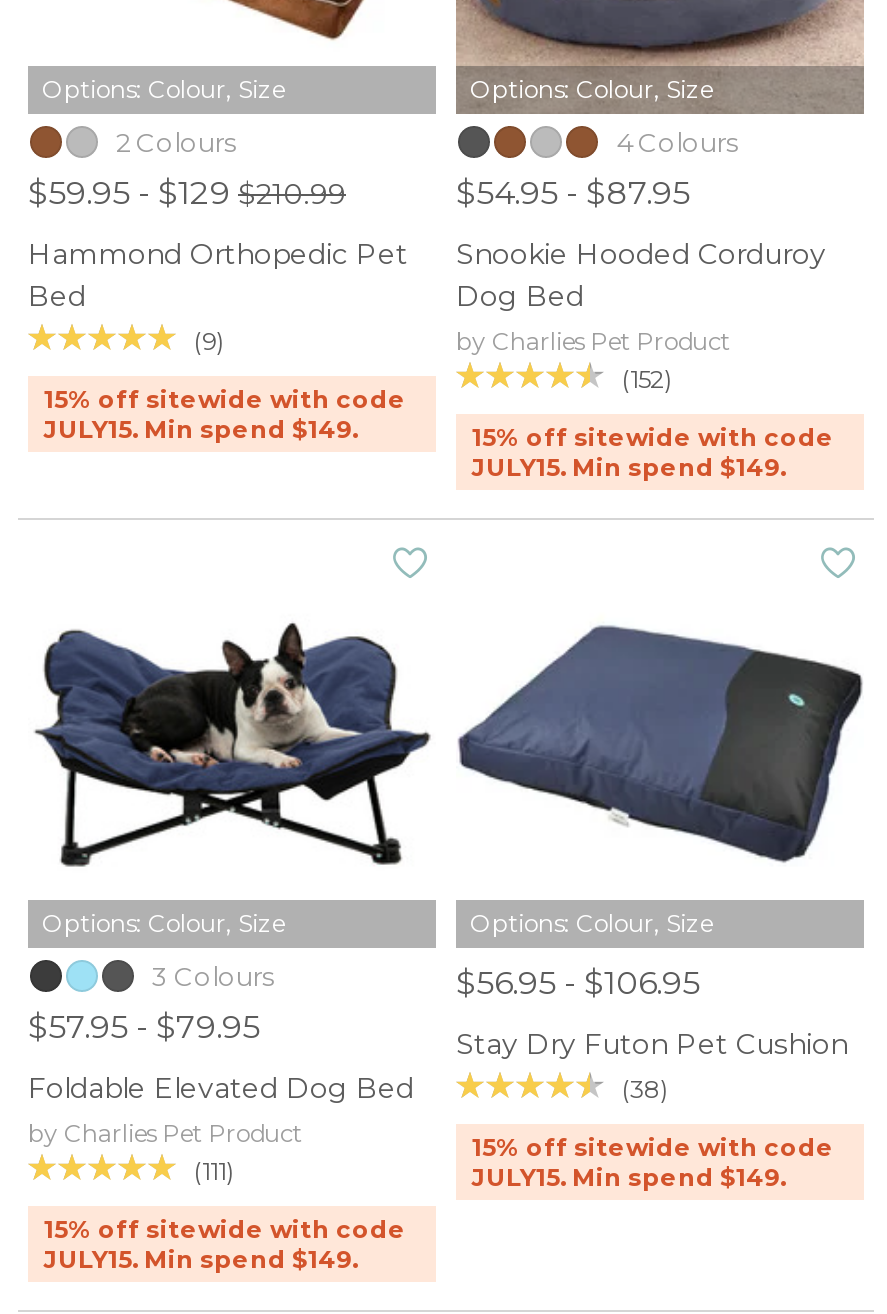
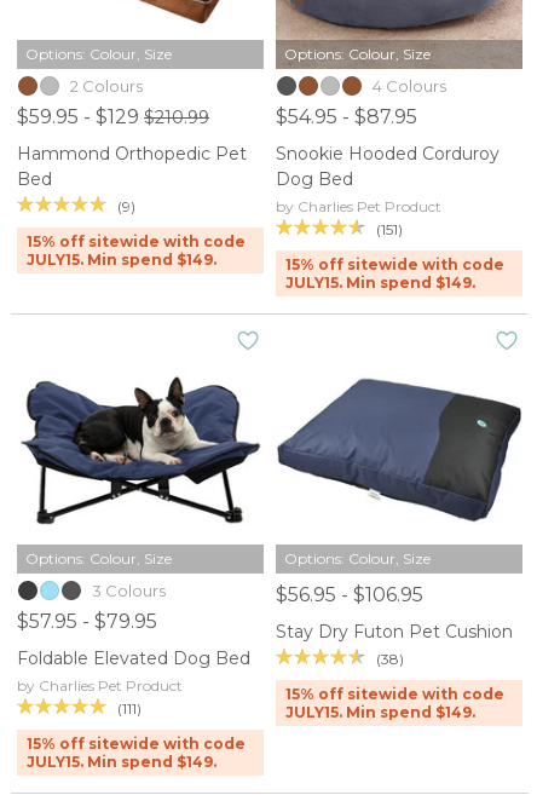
[622,364,672,394] (152) -> [376,220,403,238] (151)

